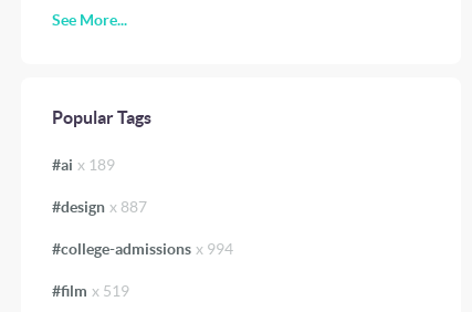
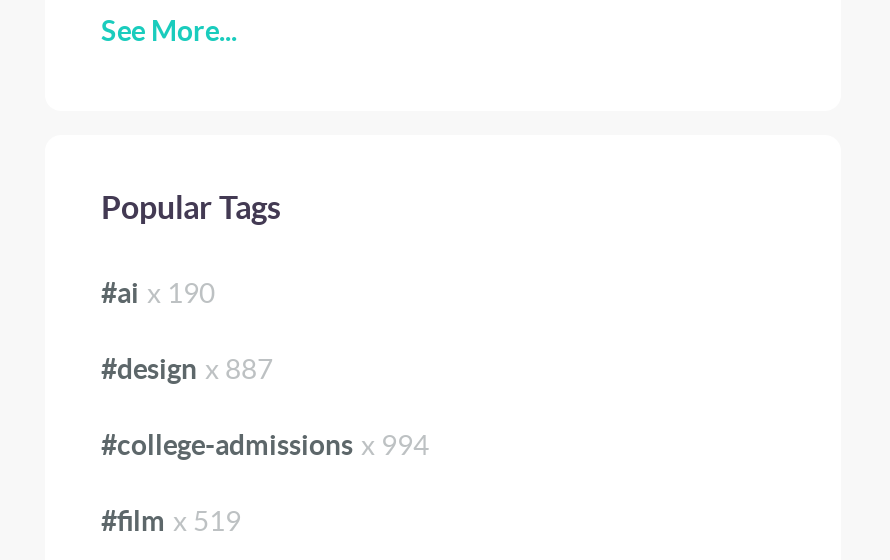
[52,156,115,174] #ai x 189 -> [101,277,215,309] #ai x 190

